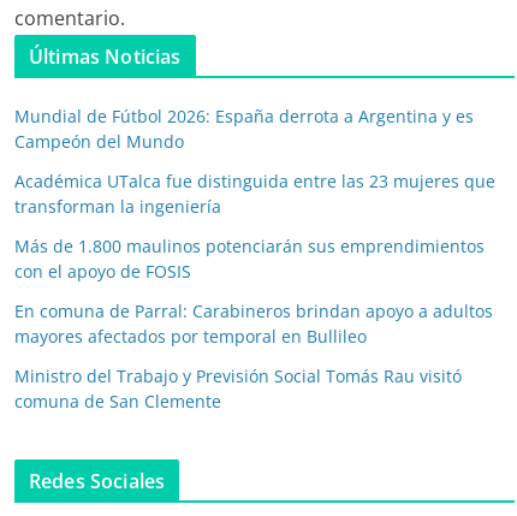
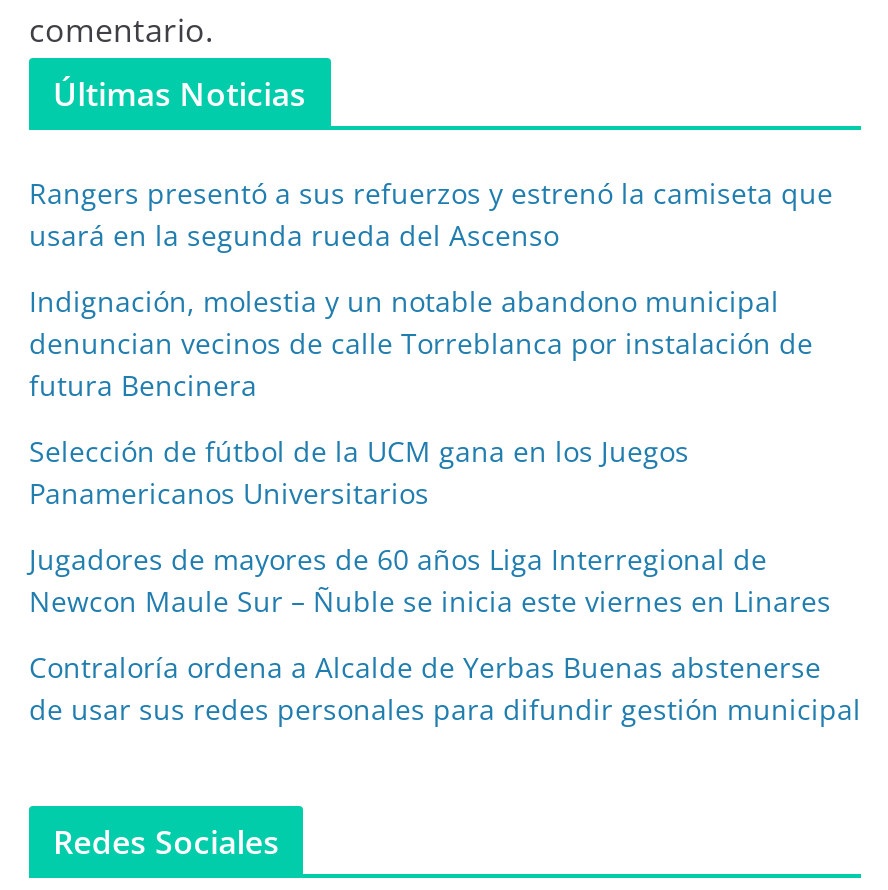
[14,105,474,153] Mundial de Fútbol 2026: España derrota a Argentina y es | Campeón del Mundo -> [29,174,833,254] Rangers presentó a sus refuerzos y estrenó la camiseta que | usará en la segunda rueda del Ascenso
[14,170,495,218] Académica UTalca fue distinguida entre las 23 mujeres que | transforman la ingeniería -> [29,282,813,404] Indignación, molestia y un notable abandono municipal | denuncian vecinos de calle Torreblanca por instalación de | futura Bencinera
[14,235,485,283] Más de 1.800 maulinos potenciarán sus emprendimientos | con el apoyo de FOSIS -> [29,432,689,512] Selección de fútbol de la UCM gana en los Juegos | Panamericanos Universitarios
[14,300,493,348] En comuna de Parral: Carabineros brindan apoyo a adultos | mayores afectados por temporal en Bullileo -> [29,540,831,620] Jugadores de mayores de 60 años Liga Interregional de | Newcon Maule Sur – Ñuble se inicia este viernes en Linares
[14,365,462,413] Ministro del Trabajo y Previsión Social Tomás Rau visitó | comuna de San Clemente -> [29,648,861,728] Contraloría ordena a Alcalde de Yerbas Buenas abstenerse | de usar sus redes personales para difundir gestión municipal

